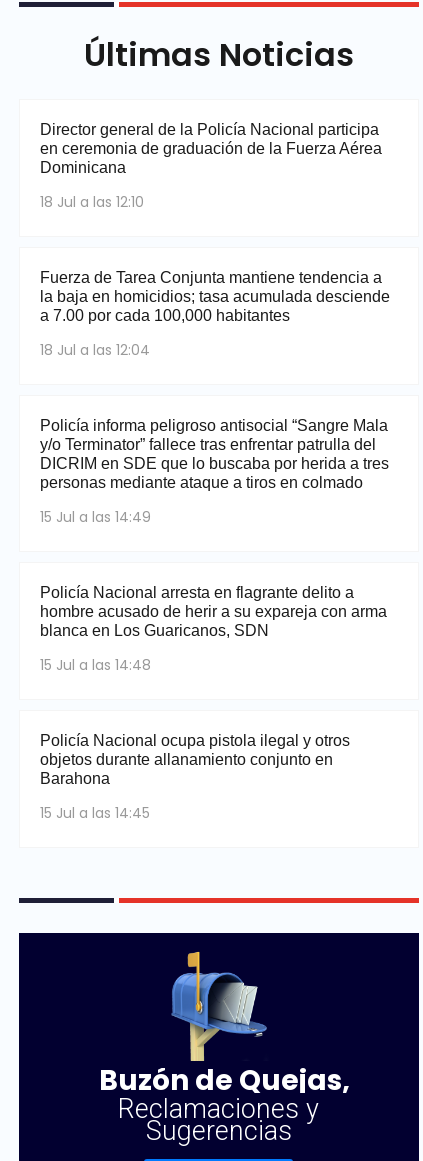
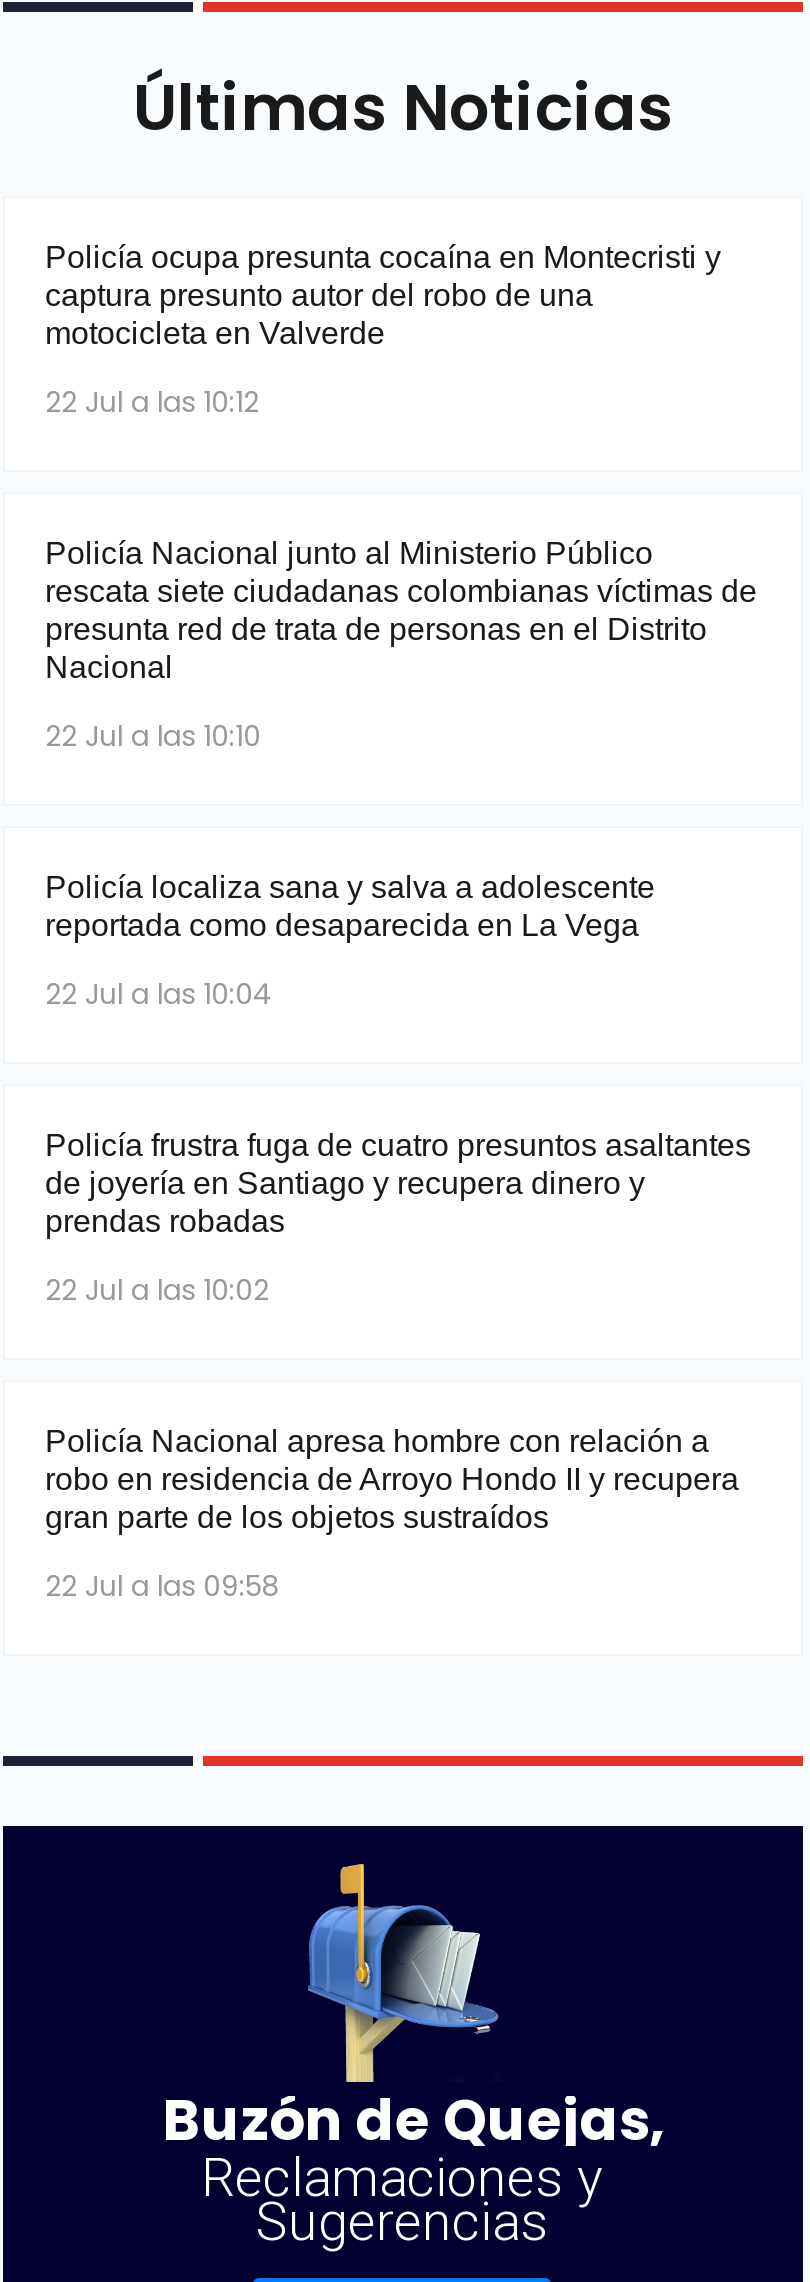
[40,120,382,175] Director general de la Policía Nacional participa | en ceremonia de graduación de la Fuerza Aérea | Dominicana -> [45,239,721,349] Policía ocupa presunta cocaína en Montecristi y | captura presunto autor del robo de una | motocicleta en Valverde
[40,192,144,212] 18 Jul a las 12:10 -> [45,381,259,421] 22 Jul a las 10:12
[40,269,390,324] Fuerza de Tarea Conjunta mantiene tendencia a | la baja en homicidios; tasa acumulada desciende | a 7.00 por cada 100,000 habitantes -> [45,535,757,683] Policía Nacional junto al Ministerio Público | rescata siete ciudadanas colombianas víctimas de | presunta red de trata de personas en el Distrito | Nacional
[40,340,150,360] 18 Jul a las 12:04 -> [45,716,261,756] 22 Jul a las 10:10
[40,417,389,491] Policía informa peligroso antisocial “Sangre Mala | y/o Terminator” fallece tras enfrentar patrulla del | DICRIM en SDE que lo buscaba por herida a tres | personas mediante ataque a tiros en colmado -> [45,870,655,942] Policía localiza sana y salva a adolescente | reportada como desaparecida en La Vega
[40,507,151,527] 15 Jul a las 14:49 -> [45,974,273,1014] 22 Jul a las 10:04
[40,584,387,639] Policía Nacional arresta en flagrante delito a | hombre acusado de herir a su expareja con arma | blanca en Los Guaricanos, SDN -> [45,1128,751,1238] Policía frustra fuga de cuatro presuntos asaltantes | de joyería en Santiago y recupera dinero y | prendas robadas
[40,655,151,675] 15 Jul a las 14:48 -> [45,1271,269,1311] 22 Jul a las 10:02
[40,732,350,787] Policía Nacional ocupa pistola ilegal y otros | objetos durante allanamiento conjunto en | Barahona -> [45,1425,739,1535] Policía Nacional apresa hombre con relación a | robo en residencia de Arroyo Hondo II y recupera | gran parte de los objetos sustraídos
[40,803,150,823] 15 Jul a las 14:45 -> [45,1567,279,1607] 22 Jul a las 09:58

